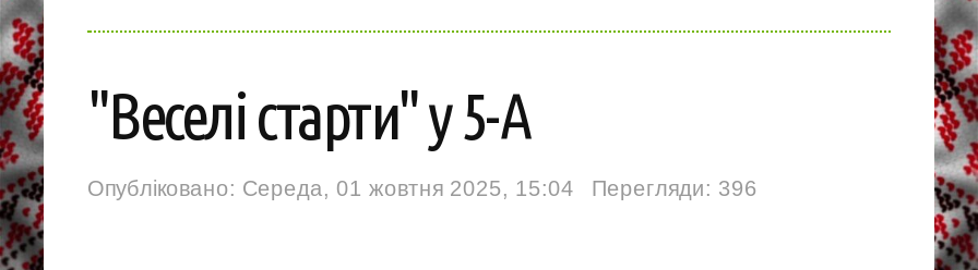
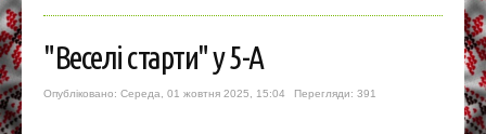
[87,176,758,200] Опубліковано: Середа, 01 жовтня 2025, 15:04 Перегляди: 396 -> [43,87,376,99] Опубліковано: Середа, 01 жовтня 2025, 15:04 Перегляди: 391

